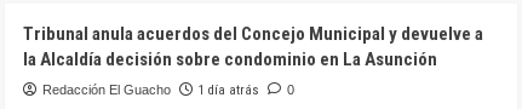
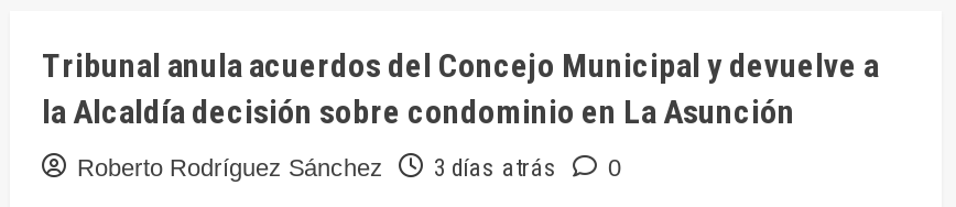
[42,82,259,98] Redacción El Guacho | 1 día atrás -> [77,153,557,182] Roberto Rodríguez Sánchez | 3 días atrás

